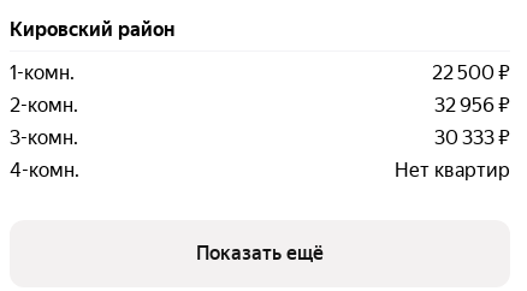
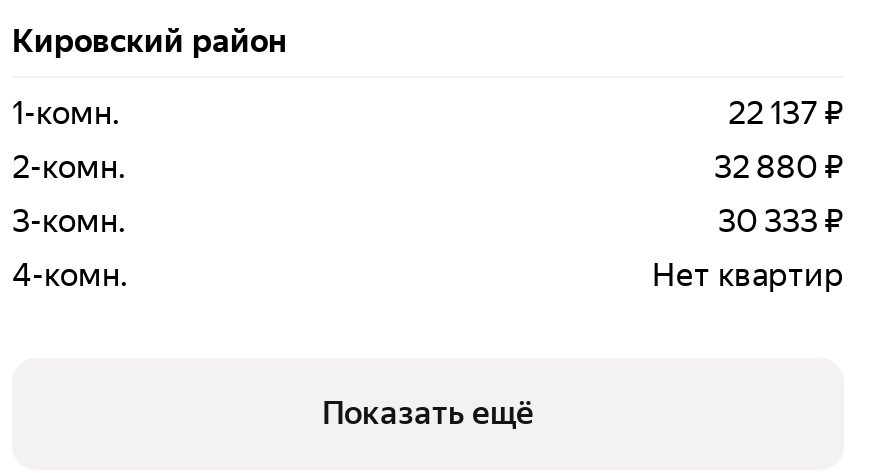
[432,61,510,84] 22 500 ₽ -> [728,94,844,132] 22 137 ₽
[434,94,510,116] 32 956 ₽ -> [714,148,844,186] 32 880 ₽

